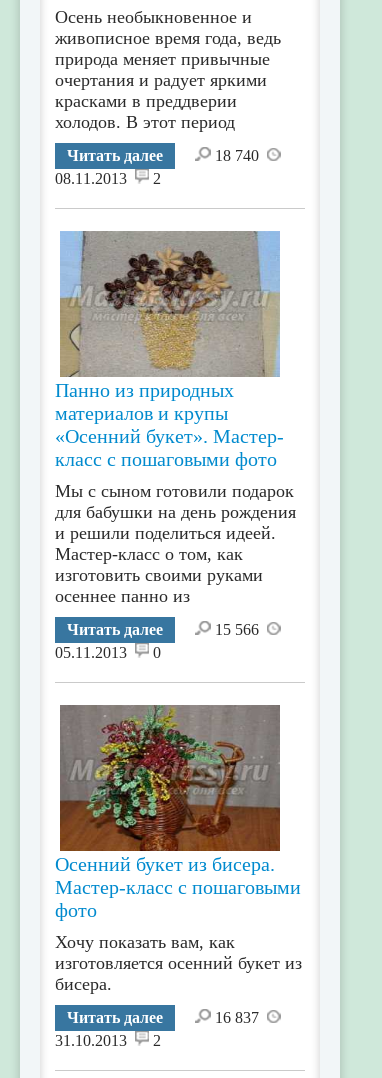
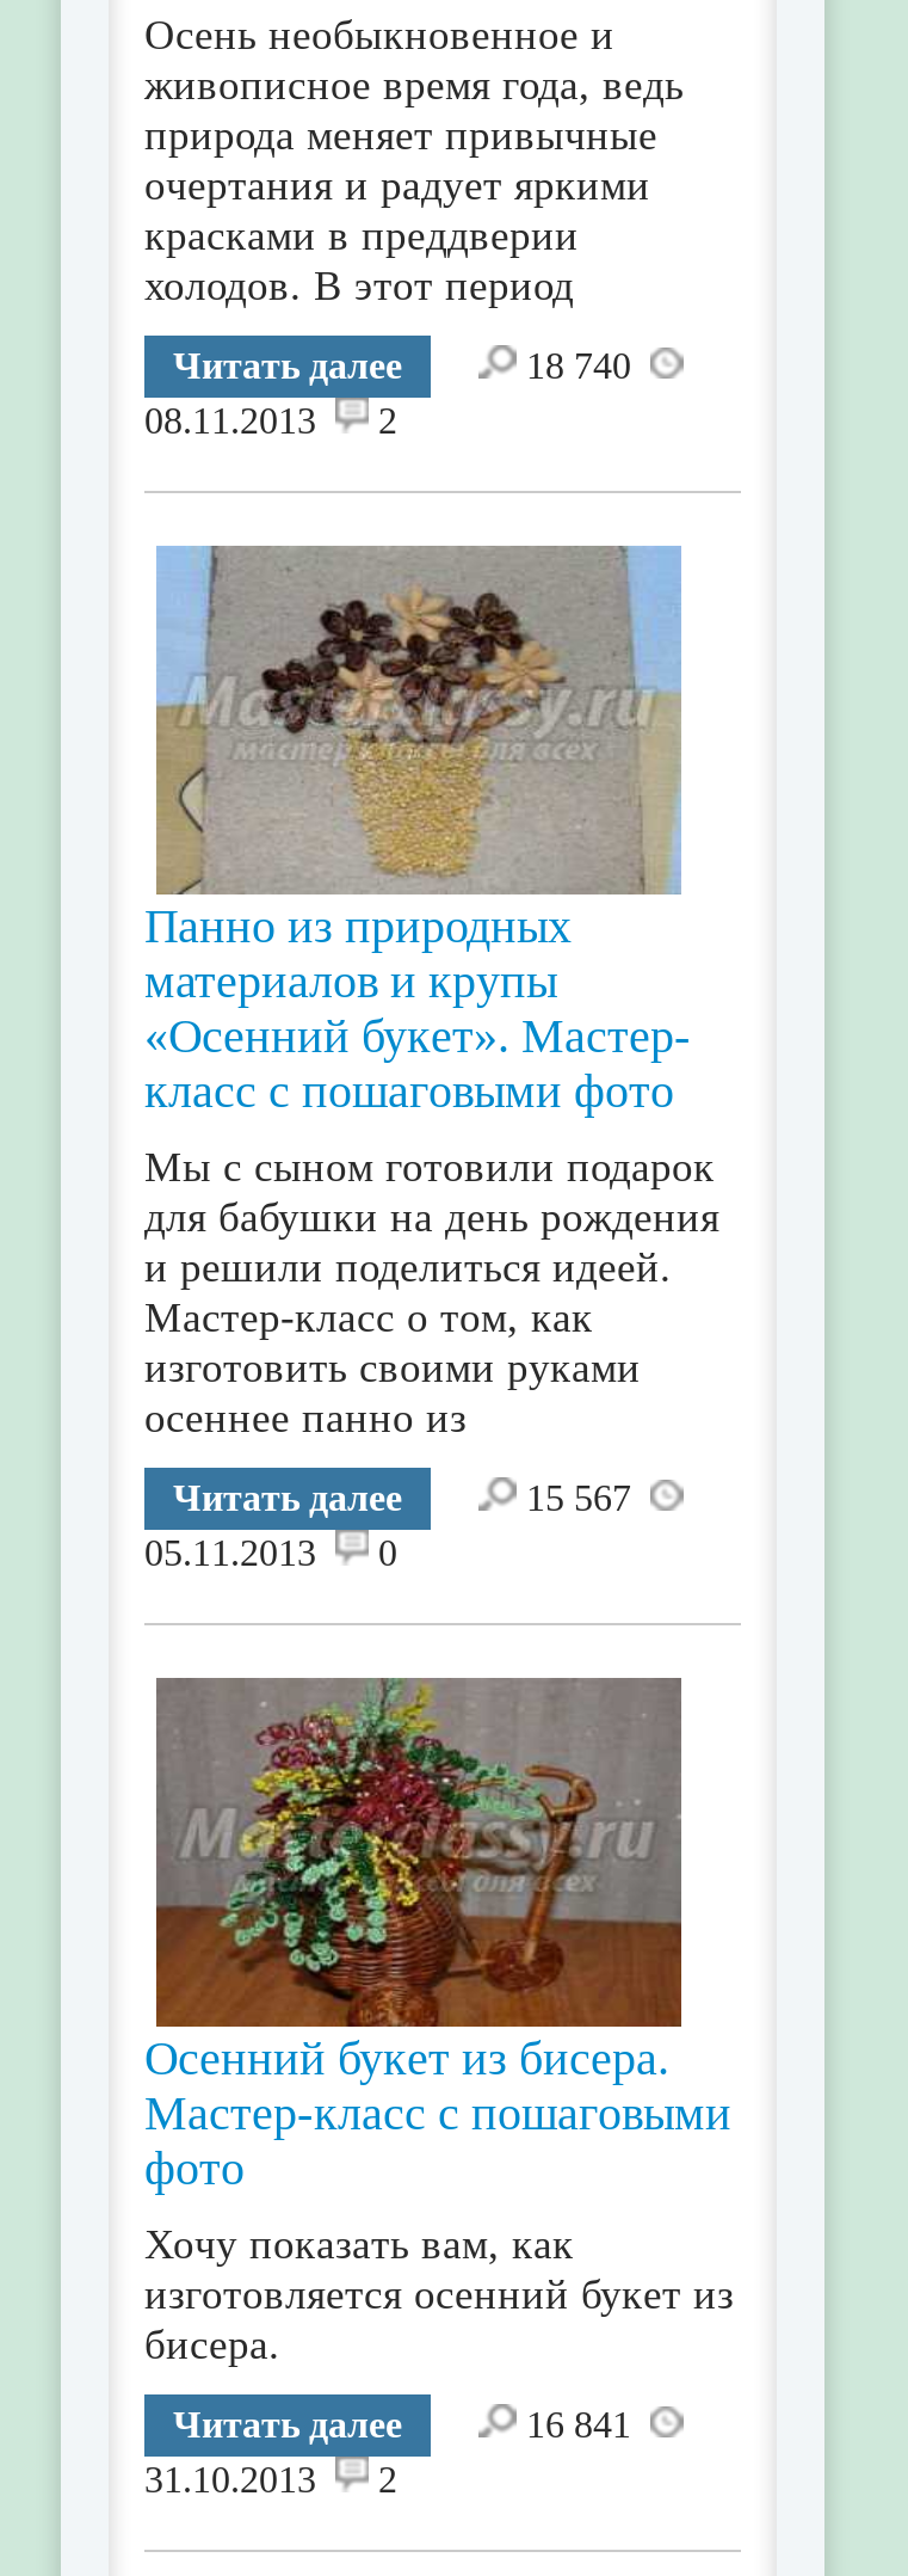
[211,621,267,638] 15 566 -> [517,1477,650,1518] 15 567
[211,1009,267,1026] 16 837 -> [517,2404,650,2445] 16 841

